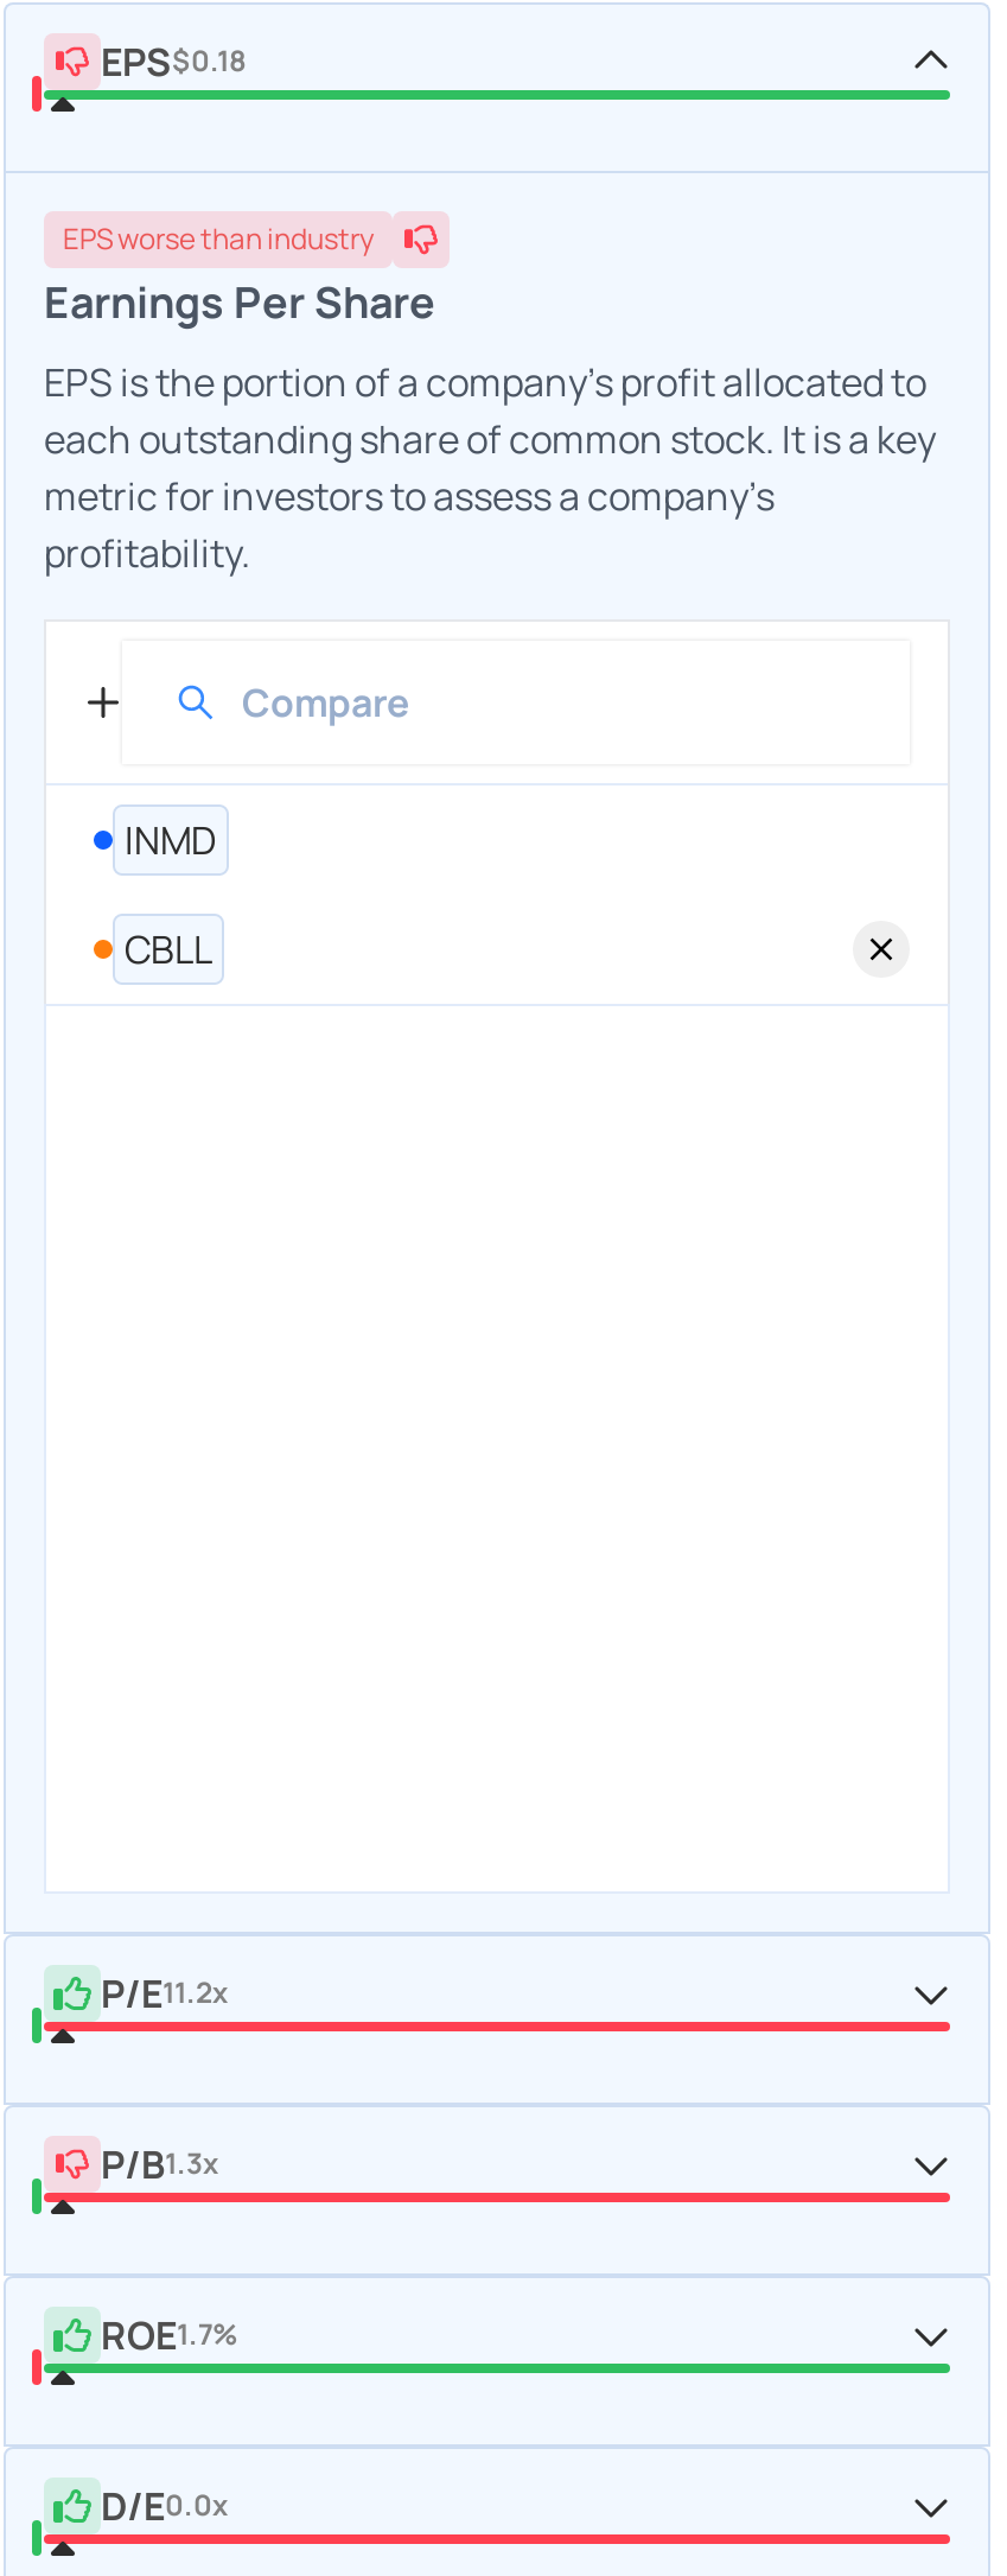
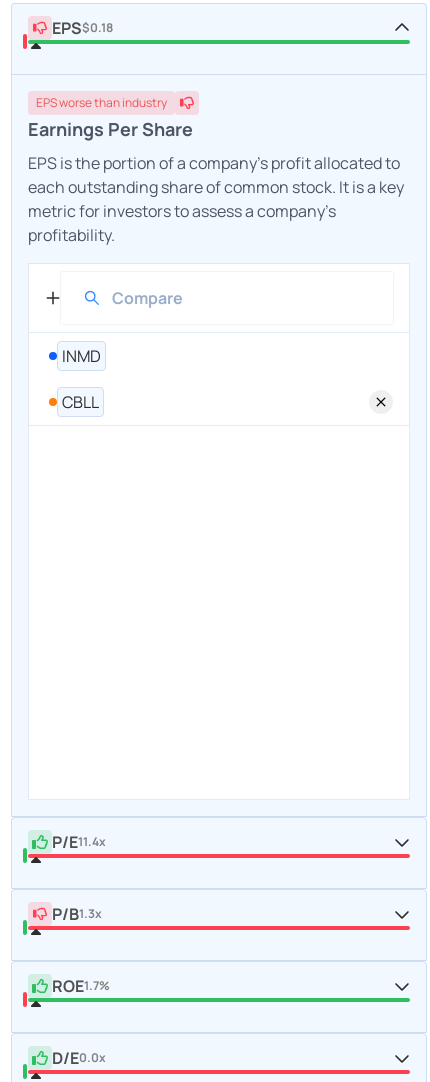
[101,1967,229,2019] P/E11.2x -> [52,831,106,853] P/E11.4x

